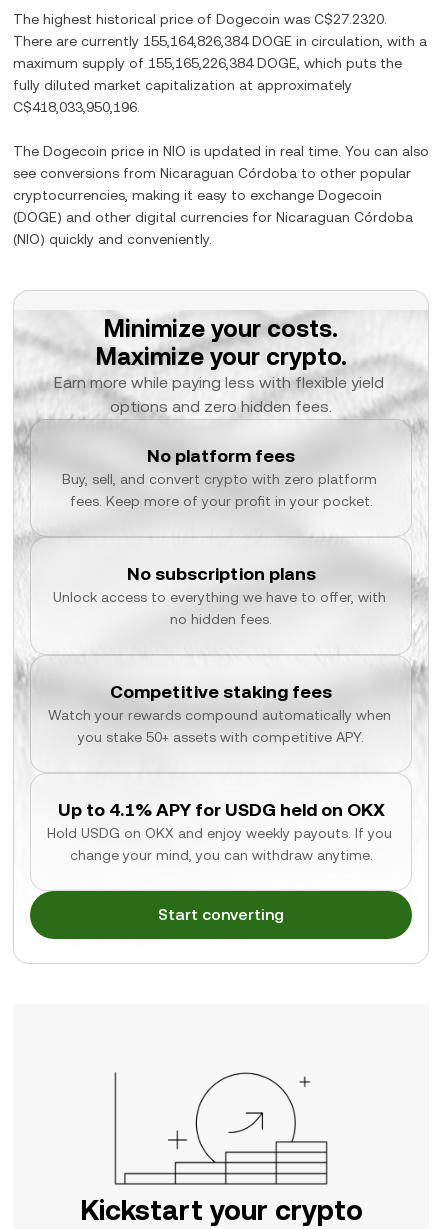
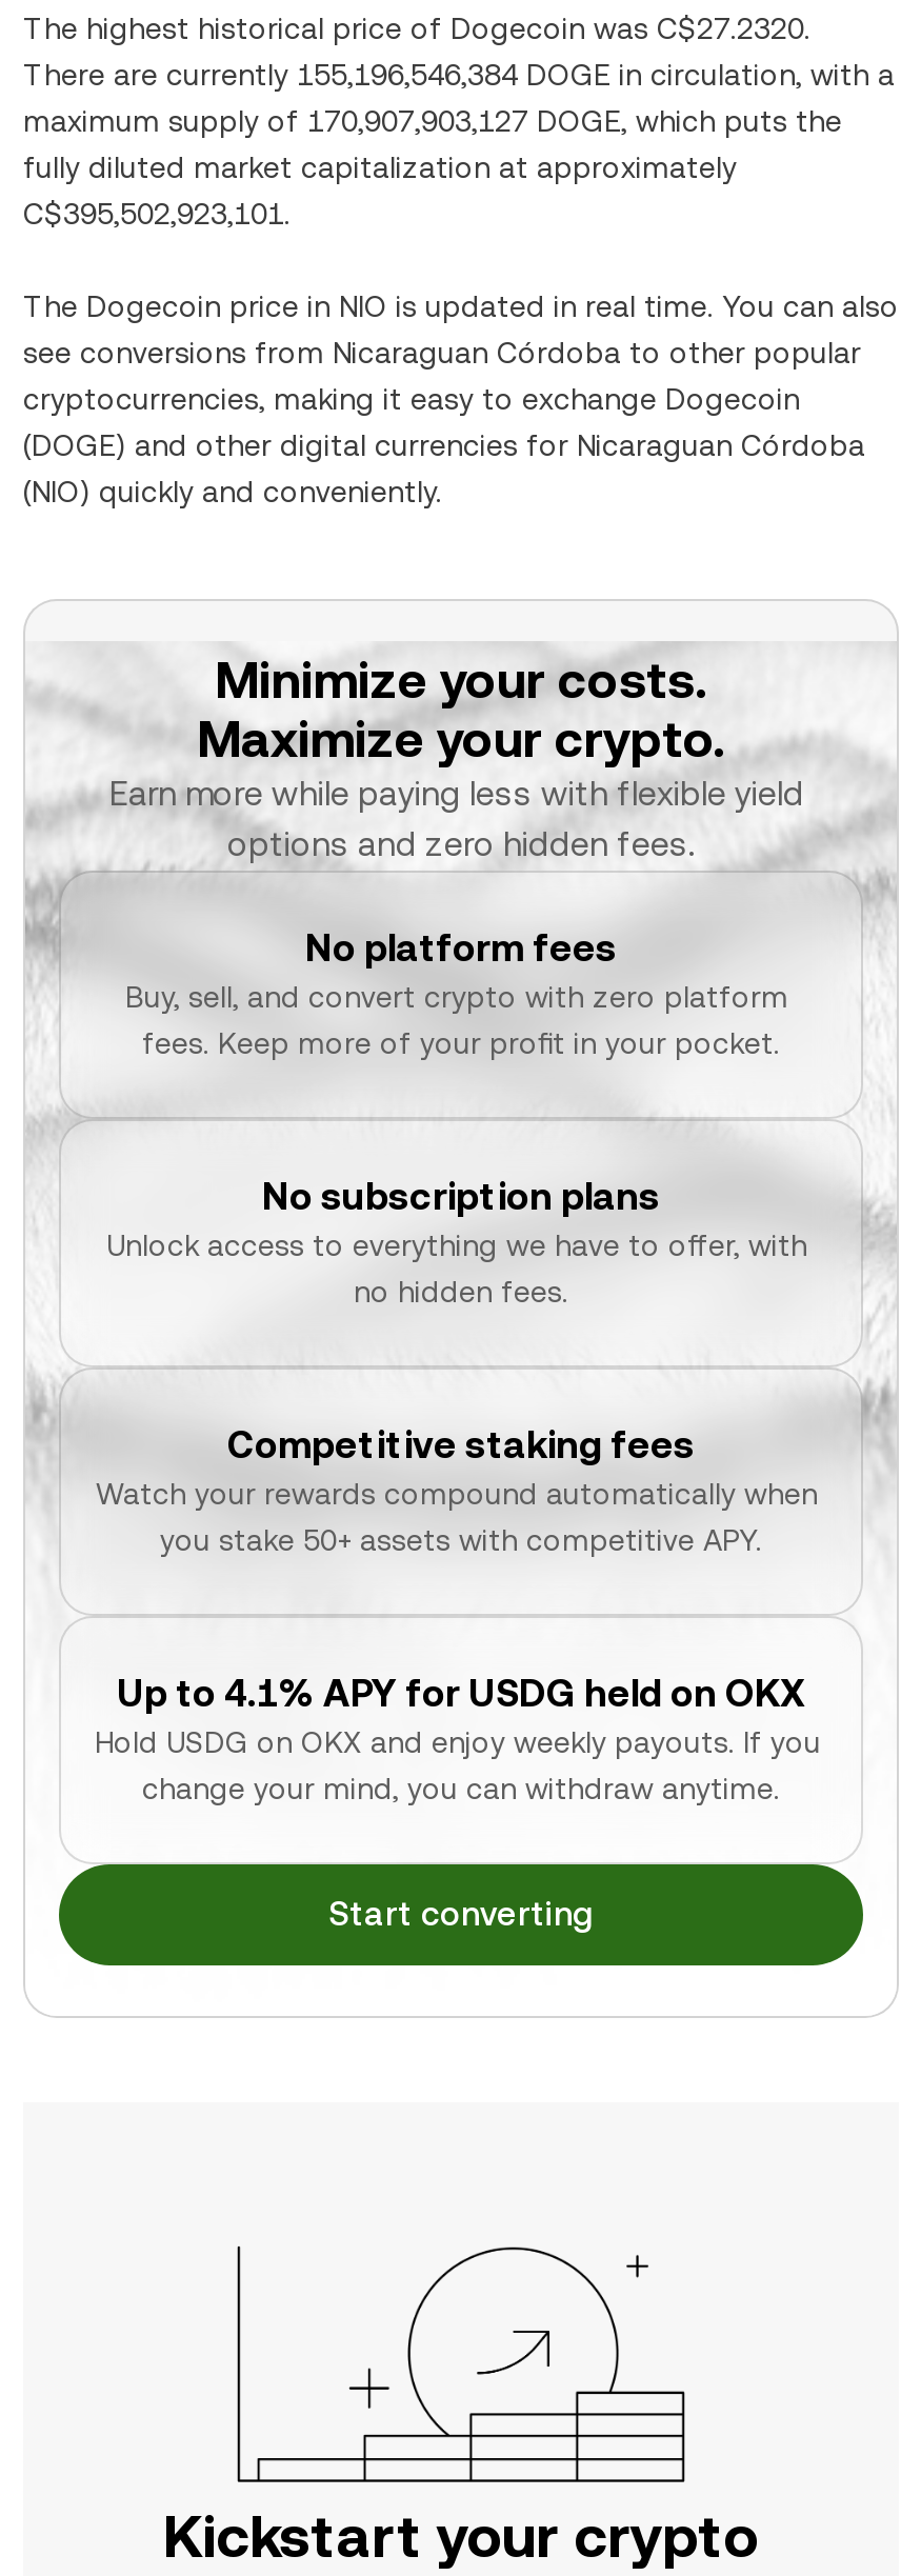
[13,33,427,49] There are currently 155,164,826,384 DOGE in circulation, with a -> [23,58,895,92] There are currently 155,196,546,384 DOGE in circulation, with a
[13,55,402,71] maximum supply of 155,165,226,384 DOGE, which puts the -> [23,104,842,138] maximum supply of 170,907,903,127 DOGE, which puts the
[13,99,140,115] C$418,033,950,196. -> [23,197,291,231] C$395,502,923,101.

